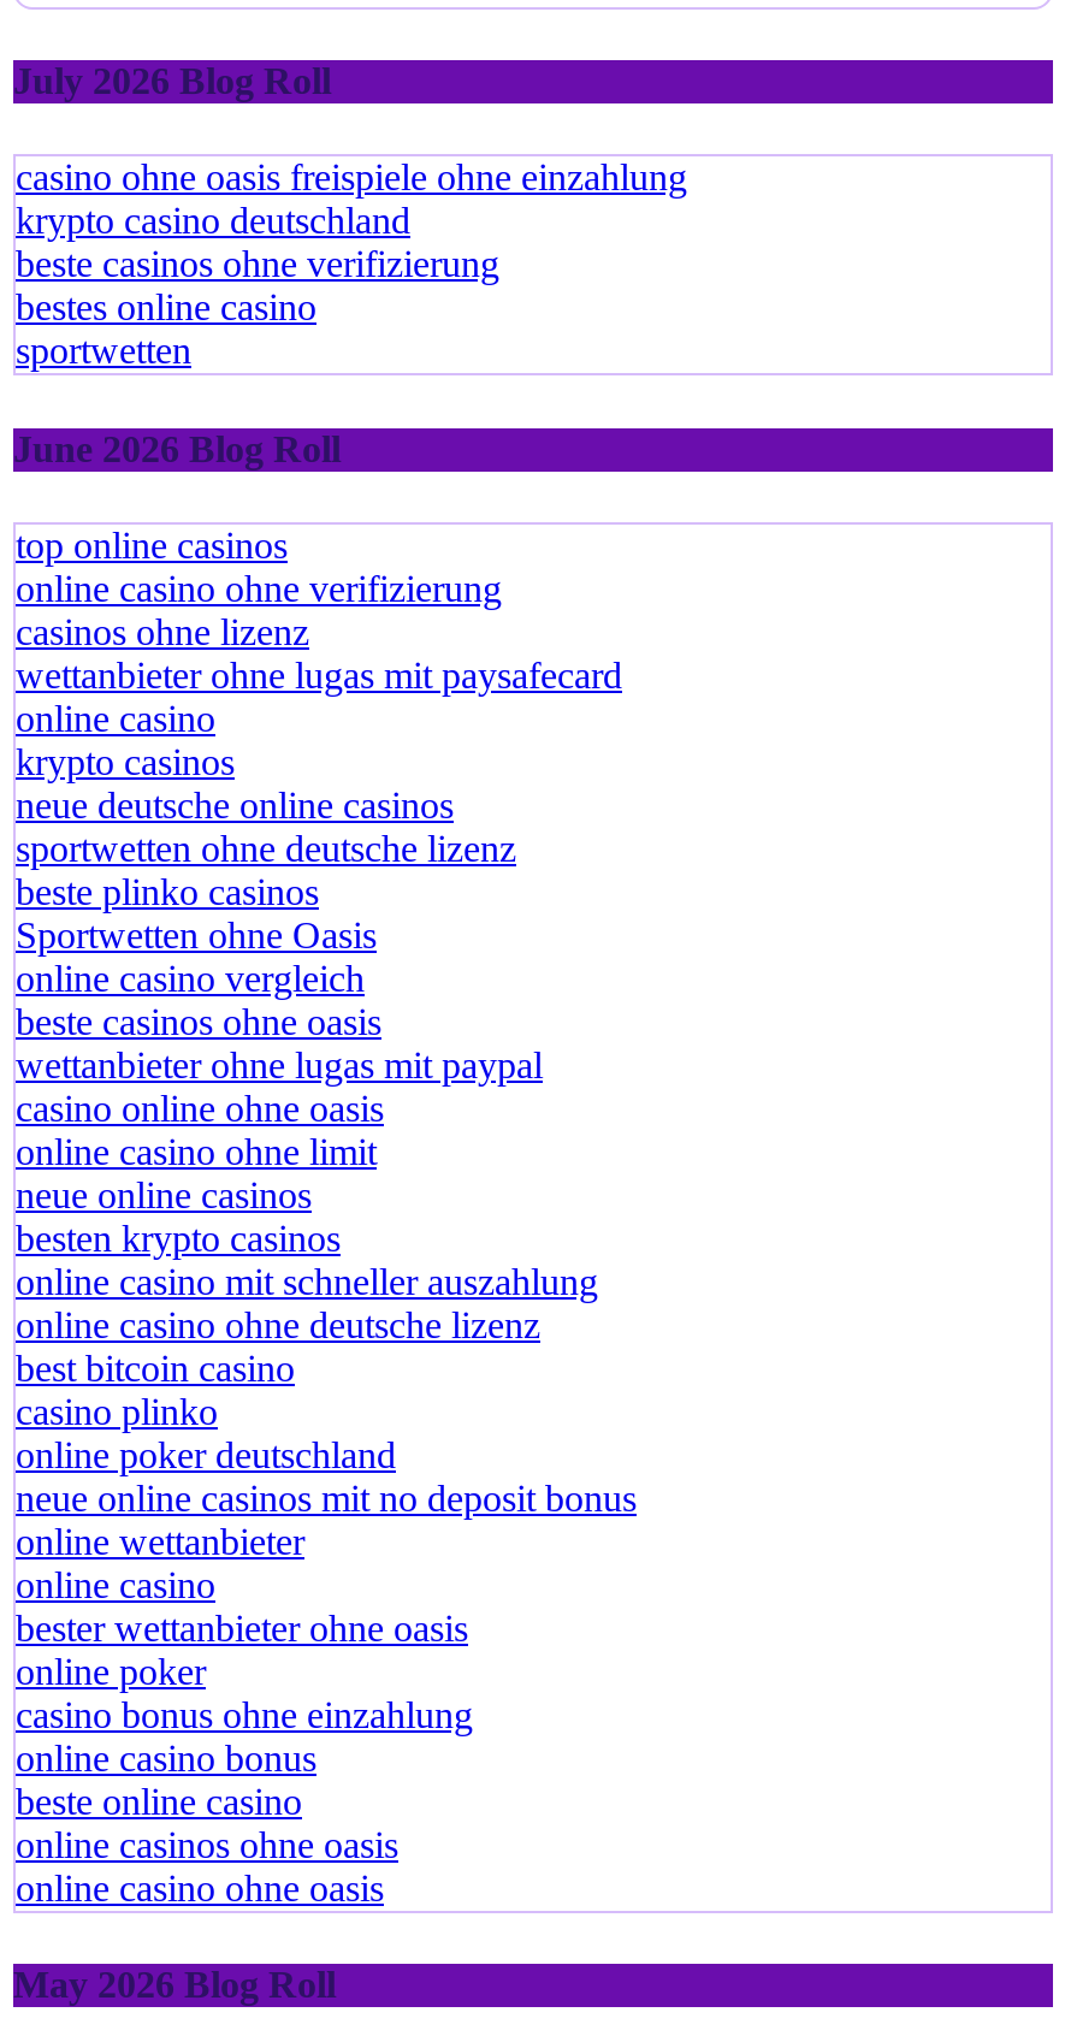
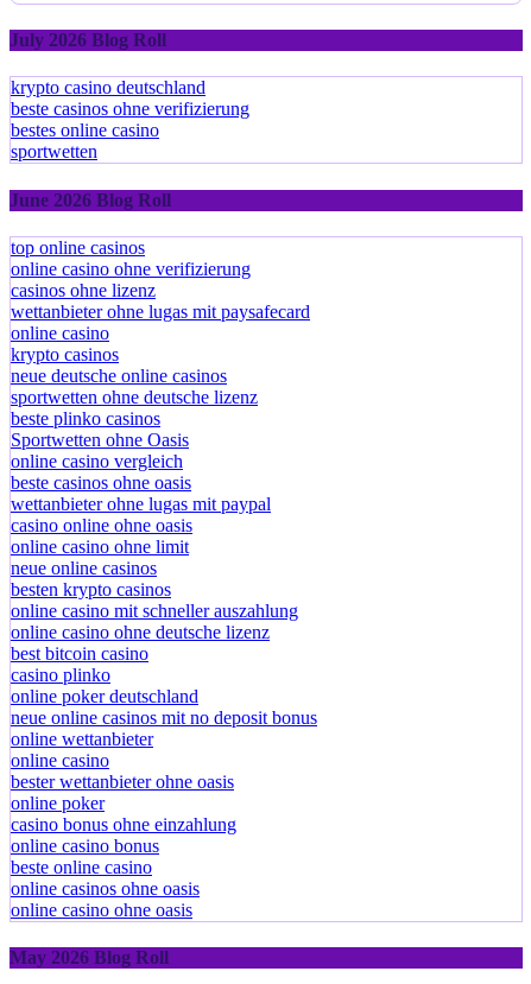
[16,157,687,198] casino ohne oasis freispiele ohne einzahlung -> none

